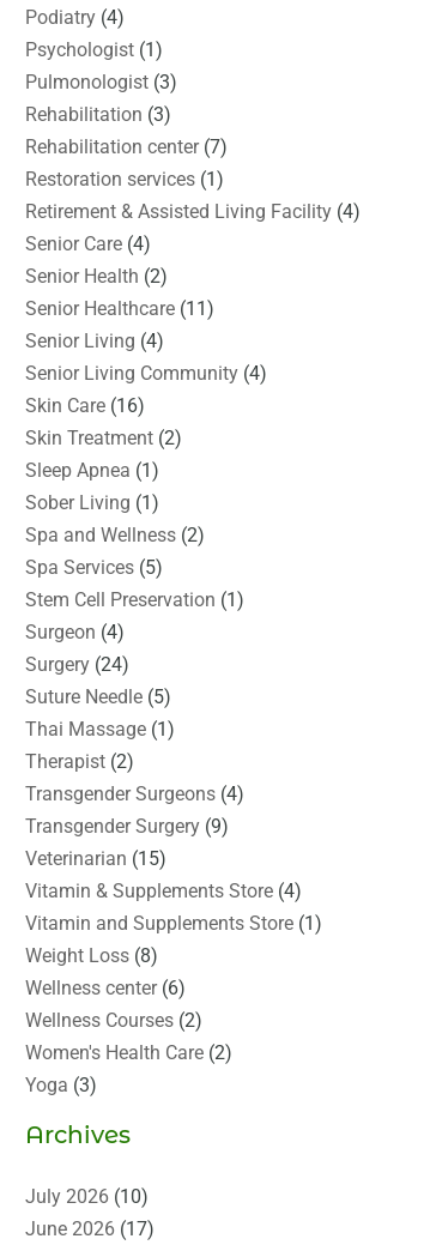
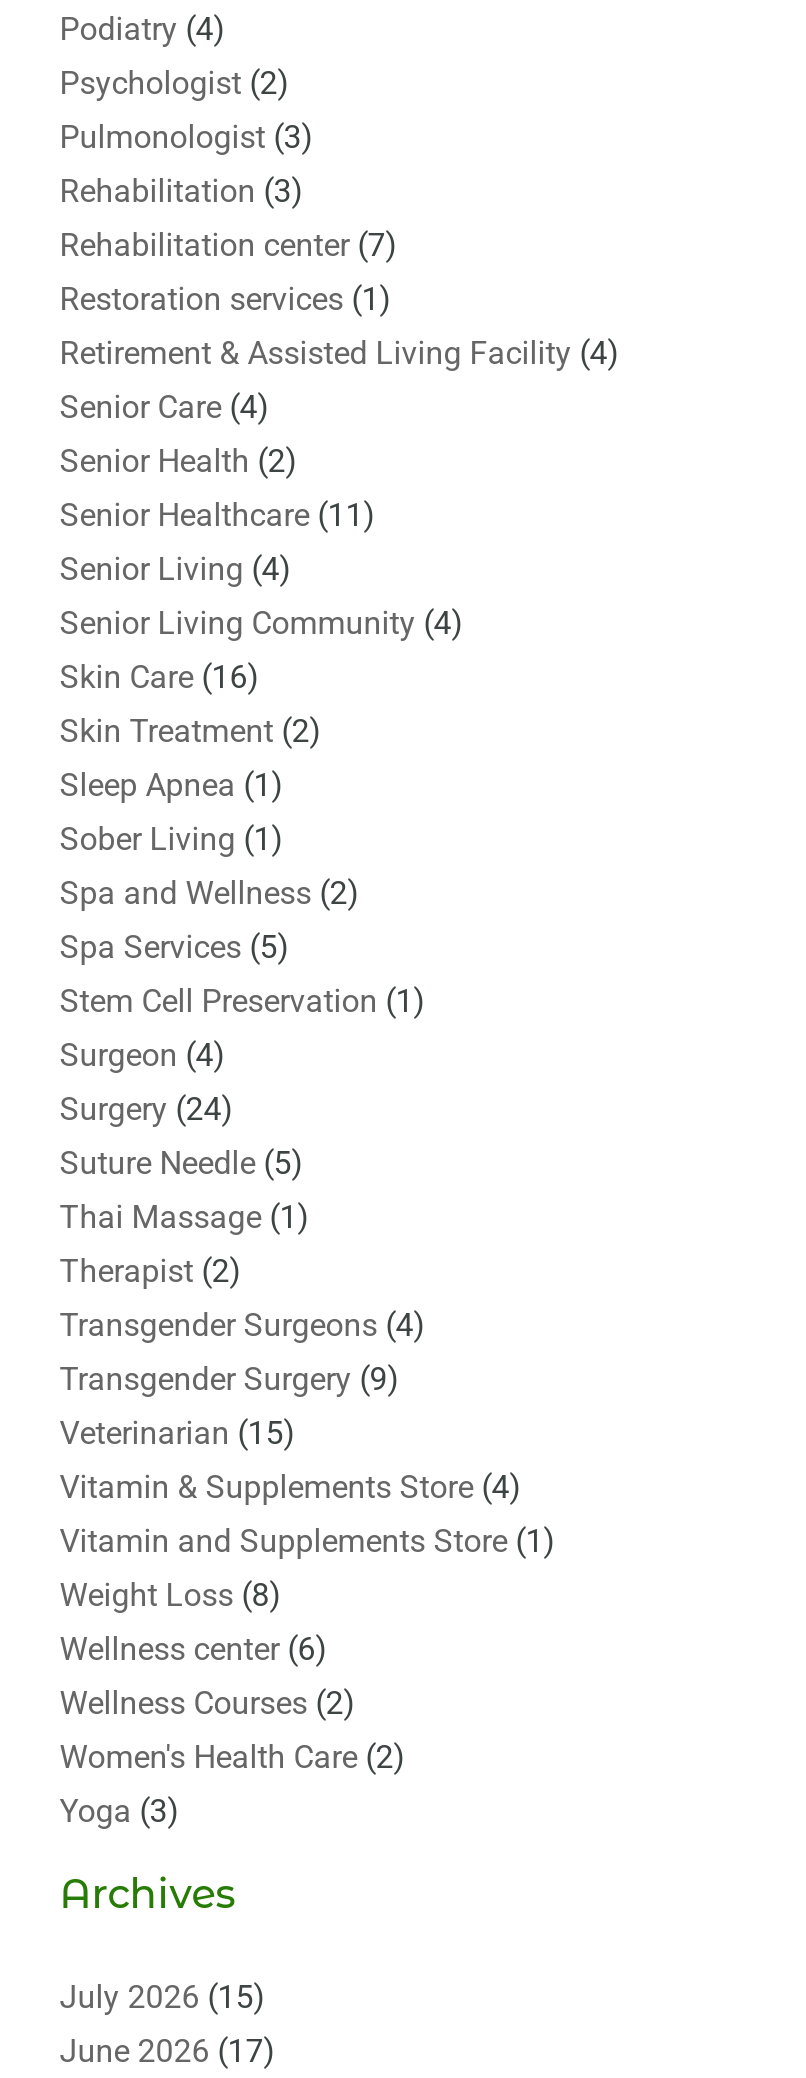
[25,38,163,61] Psychologist (1) -> [60,63,290,101] Psychologist (2)
[25,1185,148,1207] July 2026 (10) -> [60,1977,266,2015] July 2026 (15)

